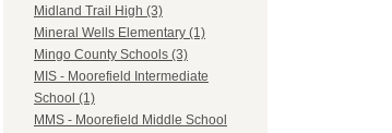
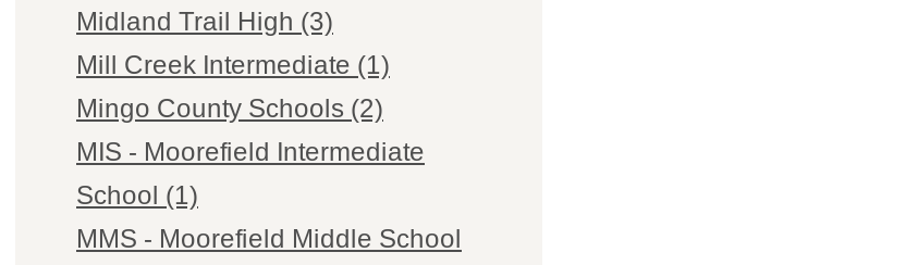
[34,25,205,62] Mineral Wells Elementary (1) | Mingo County Schools (3) -> [76,51,390,124] Mill Creek Intermediate (1) | Mingo County Schools (2)

